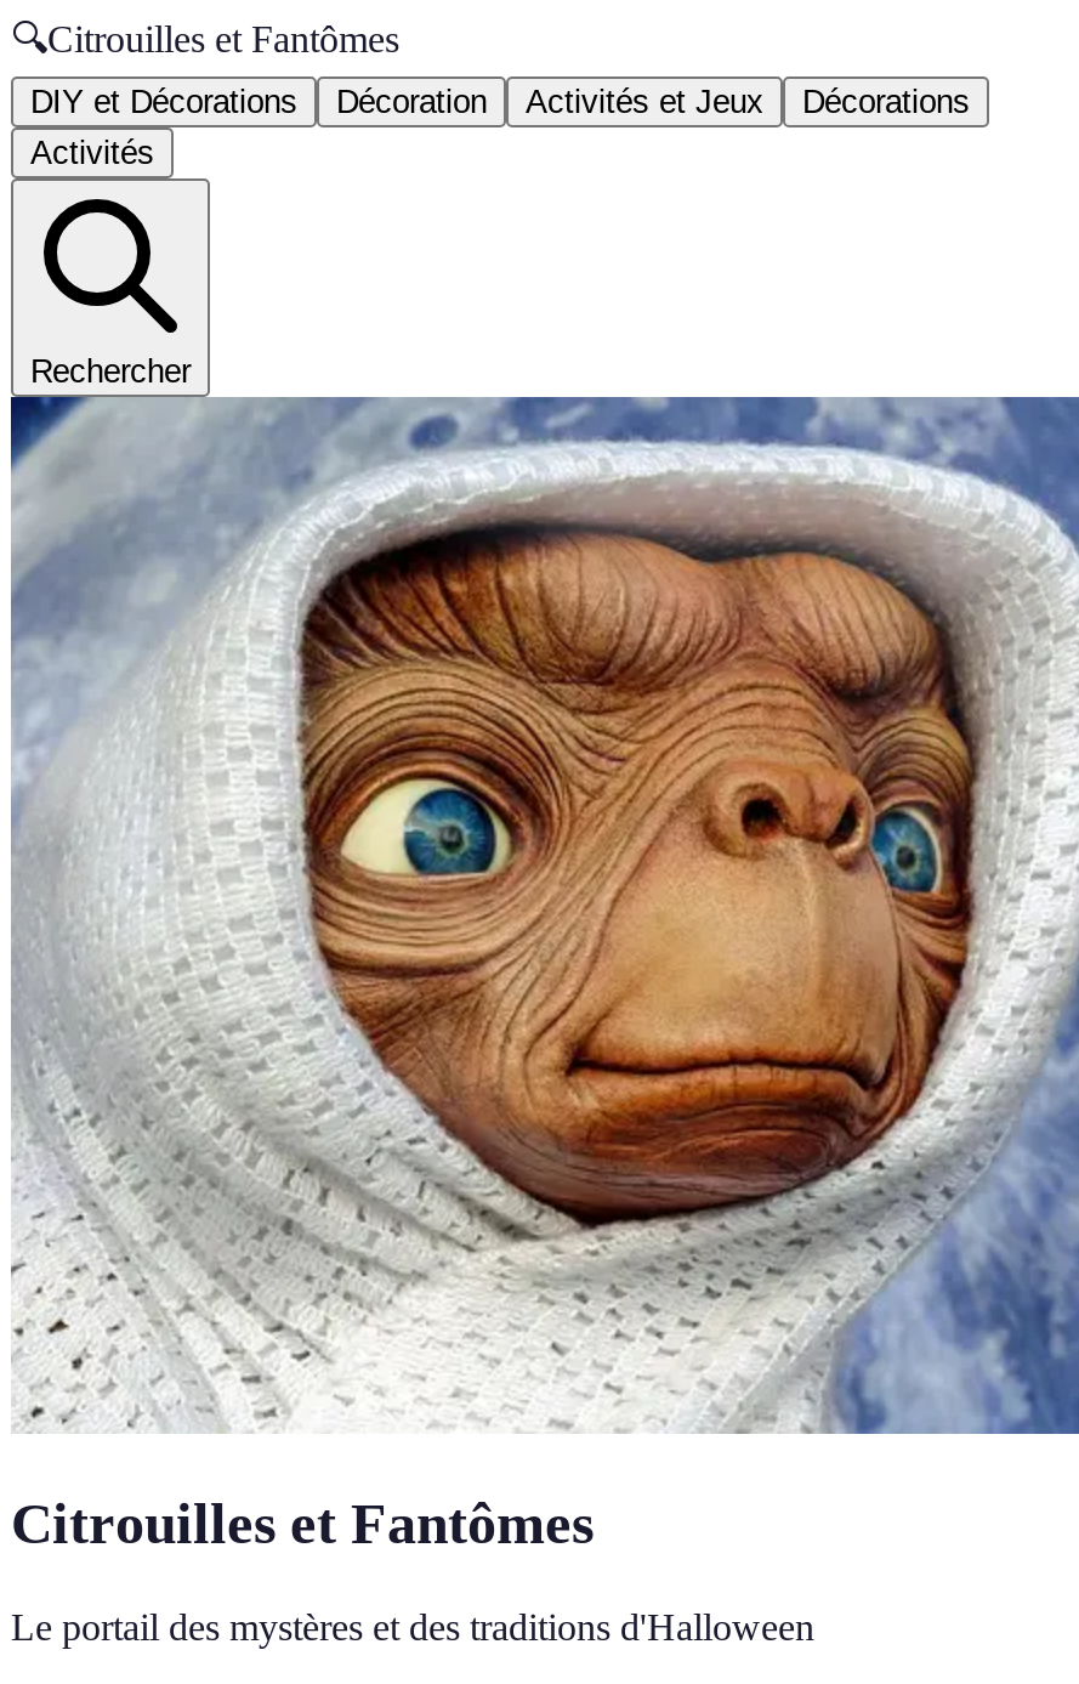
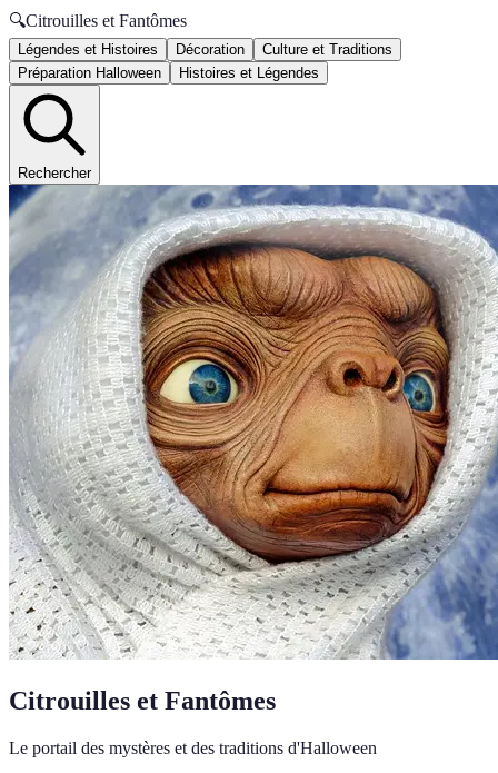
[30,84,297,120] DIY et Décorations -> [18,41,158,58] Légendes et Histoires
[30,84,970,171] Activités et Jeux | Décorations | Activités -> [18,41,392,81] Culture et Traditions | Préparation Halloween | Histoires et Légendes

